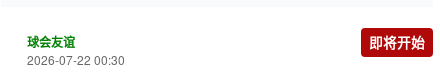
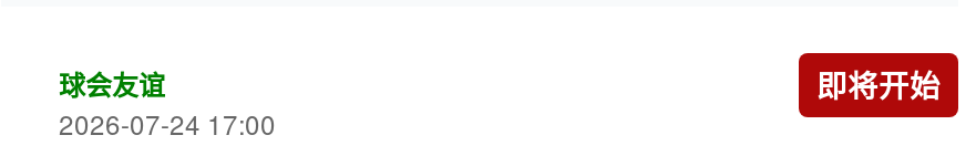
[27,51,125,68] 2026-07-22 00:30 -> [59,104,276,142] 2026-07-24 17:00

